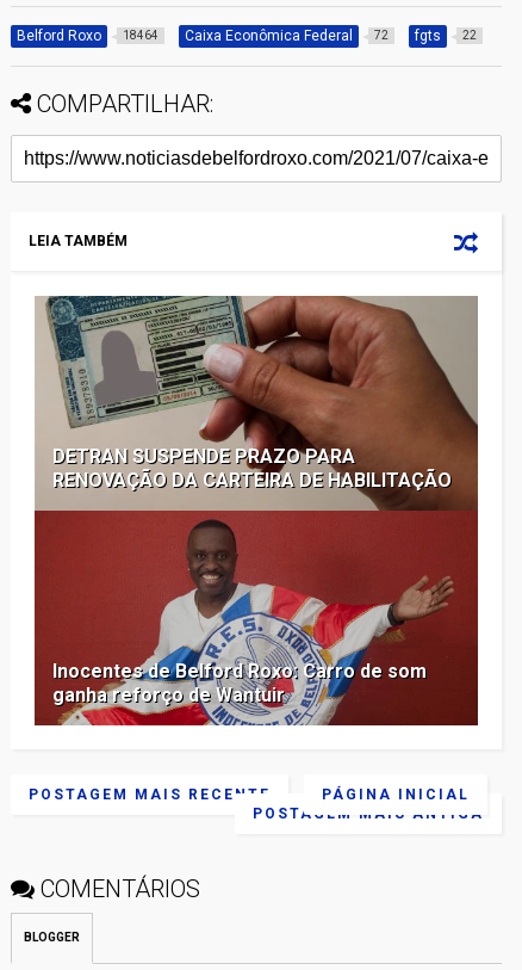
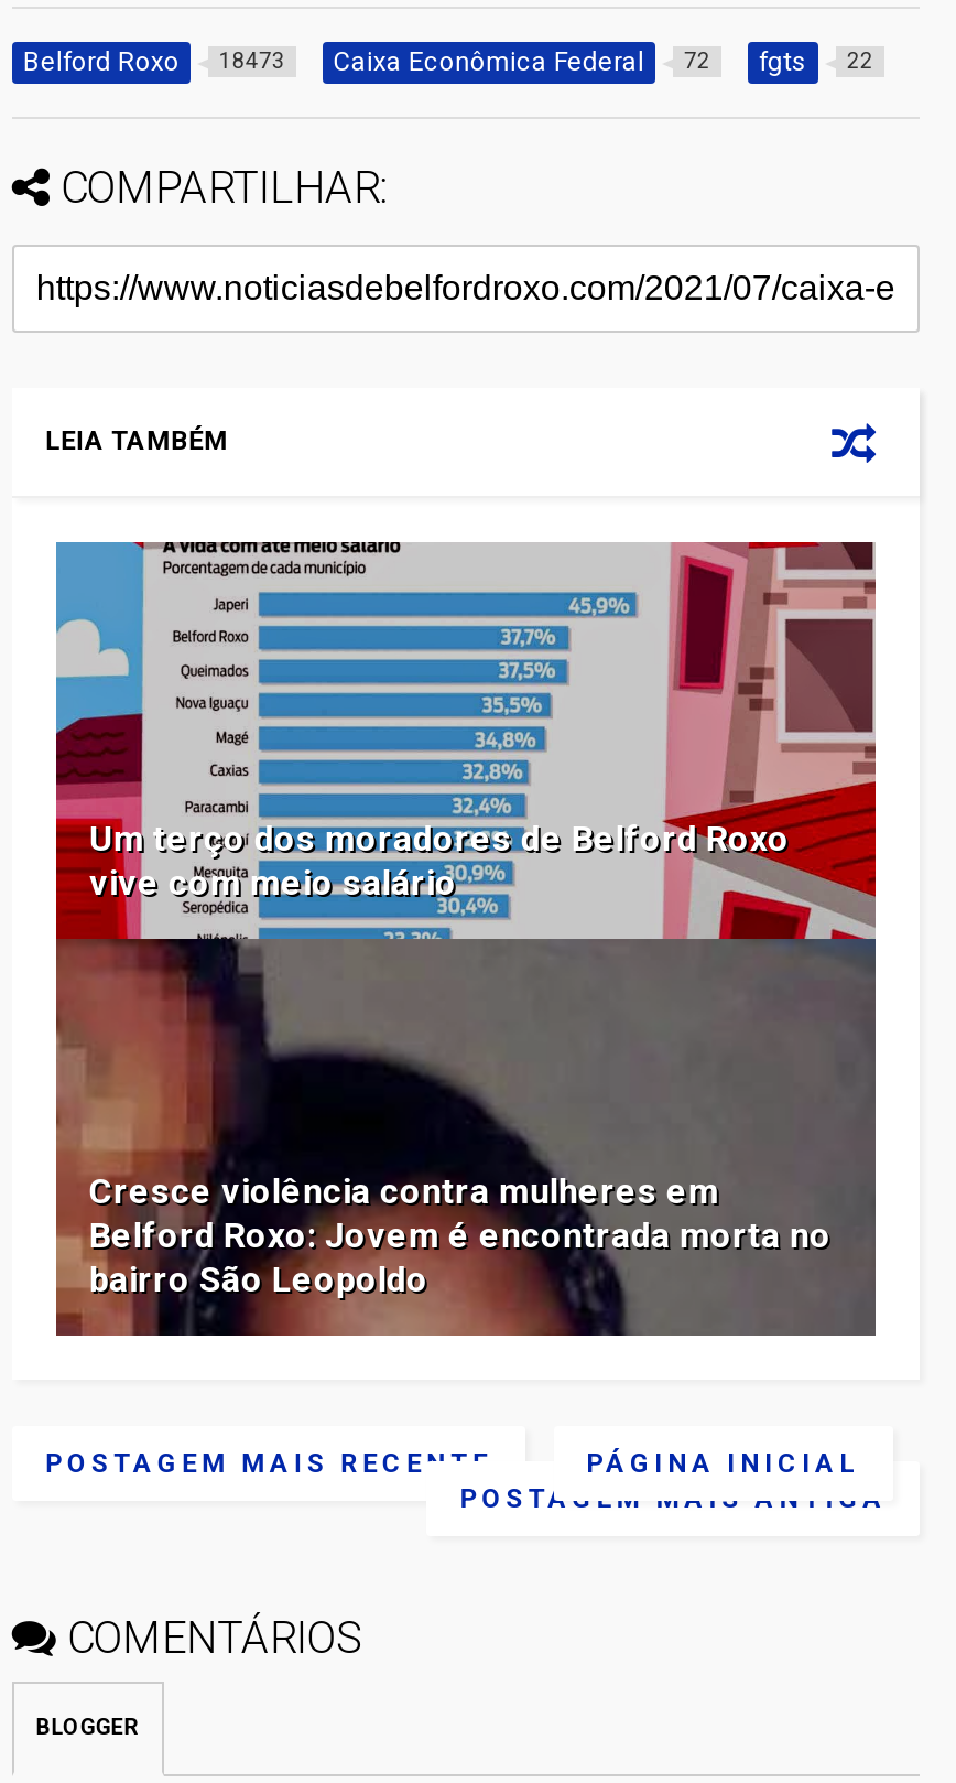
[17,27,477,44] Belford Roxo 18464 Caixa Econômica Federal 72 fgts 22 -> [23,46,873,77] Belford Roxo 18473 Caixa Econômica Federal 72 fgts 22
[35,295,478,727] [image] | DETRAN SUSPENDE PRAZO PARA | RENOVAÇÃO DA CARTEIRA DE HABILITAÇÃO -> [54,540,876,1338] [image] | Um terço dos moradores de Belford Roxo | vive com meio salário
[52,660,427,706] Inocentes de Belford Roxo: Carro de som | ganha reforço de Wantuir -> [89,1170,831,1300] Cresce violência contra mulheres em | Belford Roxo: Jovem é encontrada morta no | bairro São Leopoldo

